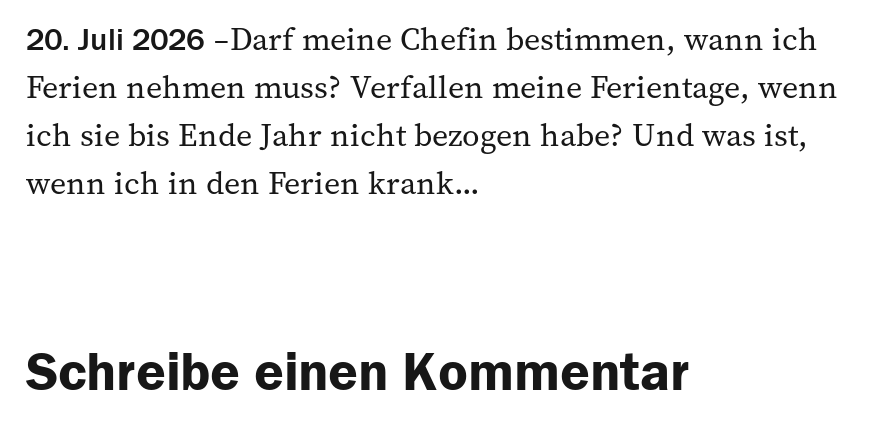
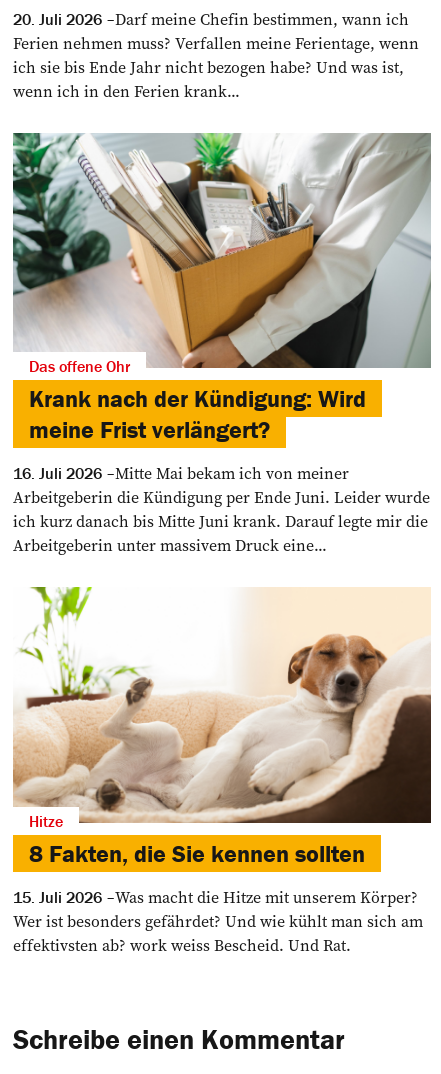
none -> [12,132,432,556] [image] | Das offene Ohr | Krank nach der Kündigung: Wird | meine Frist verlängert? | 16. Juli 2026 | Mitte Mai bekam ich von meiner | Arbeitgeberin die Kündigung per Ende Juni. Leider wurde | ich kurz danach bis Mitte Juni krank. Darauf legte mir die | Arbeitgeberin unter massivem Druck eine...
none -> [12,586,432,955] [image] | Hitze | 8 Fakten, die Sie kennen sollten | 15. Juli 2026 | Was macht die Hitze mit unserem Körper? | Wer ist besonders gefährdet? Und wie kühlt man sich am | effektivsten ab? work weiss Bescheid. Und Rat.

